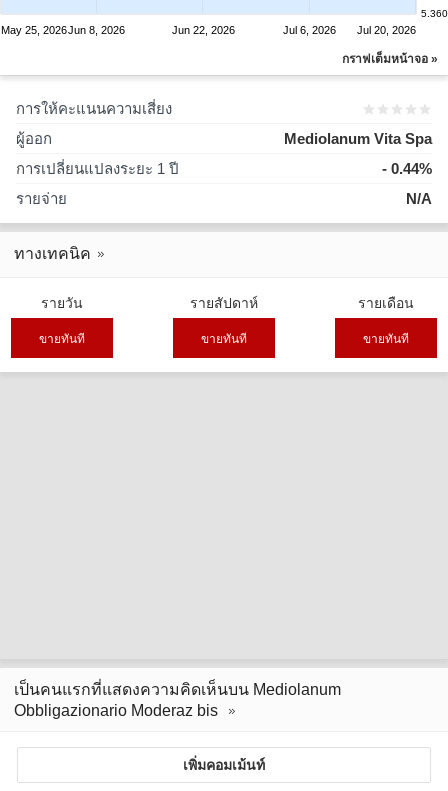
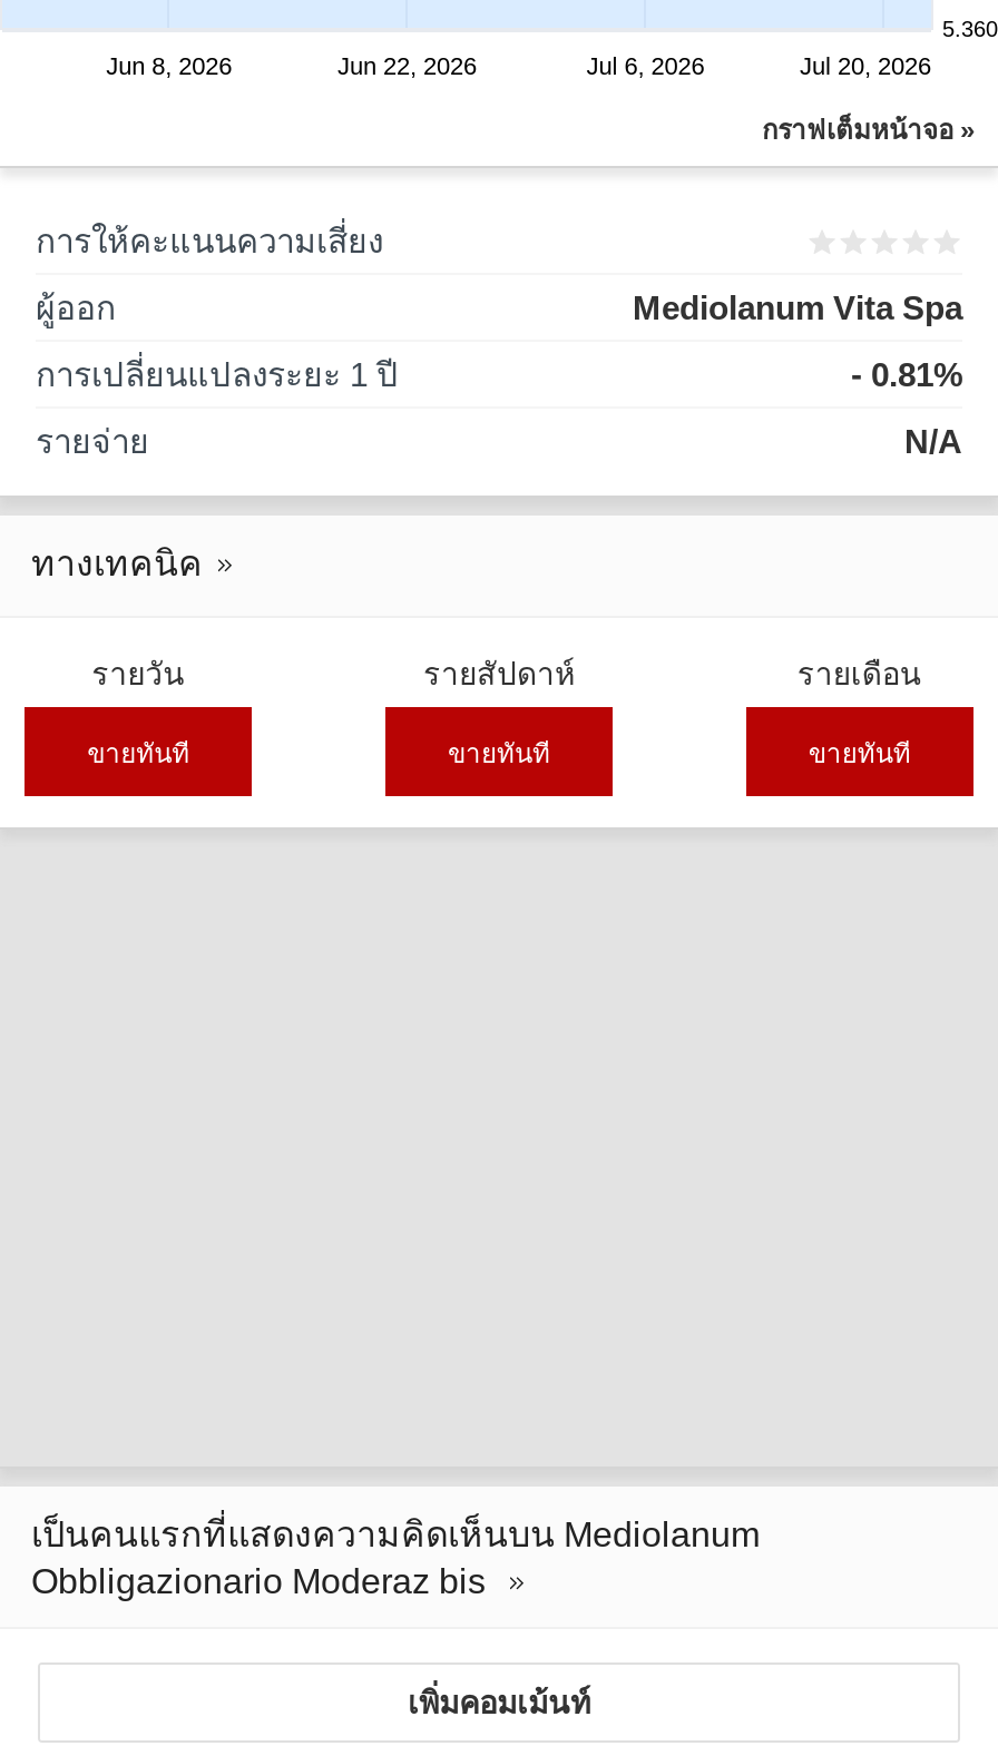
[1,24,125,36] May 25, 2026 Jun 8, 2026 -> [106,52,232,80] Jun 8, 2026
[382,160,432,177] - 0.44% -> [851,355,962,393] - 0.81%

